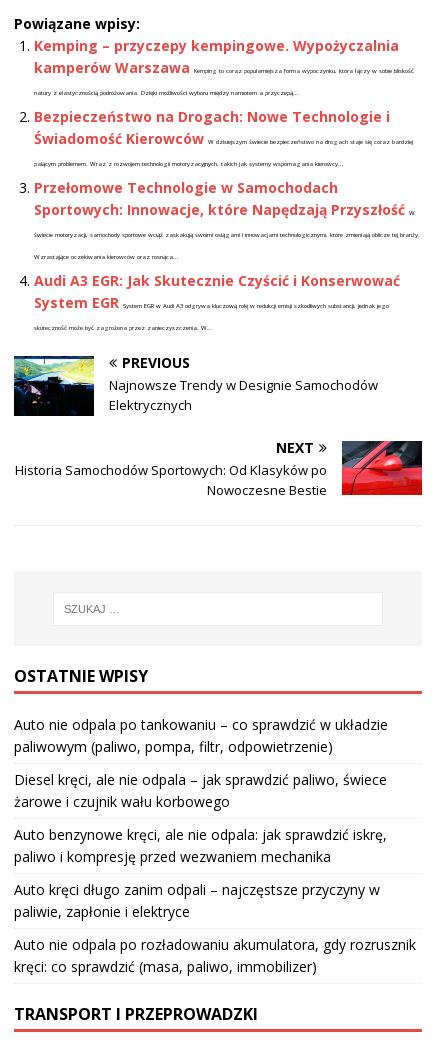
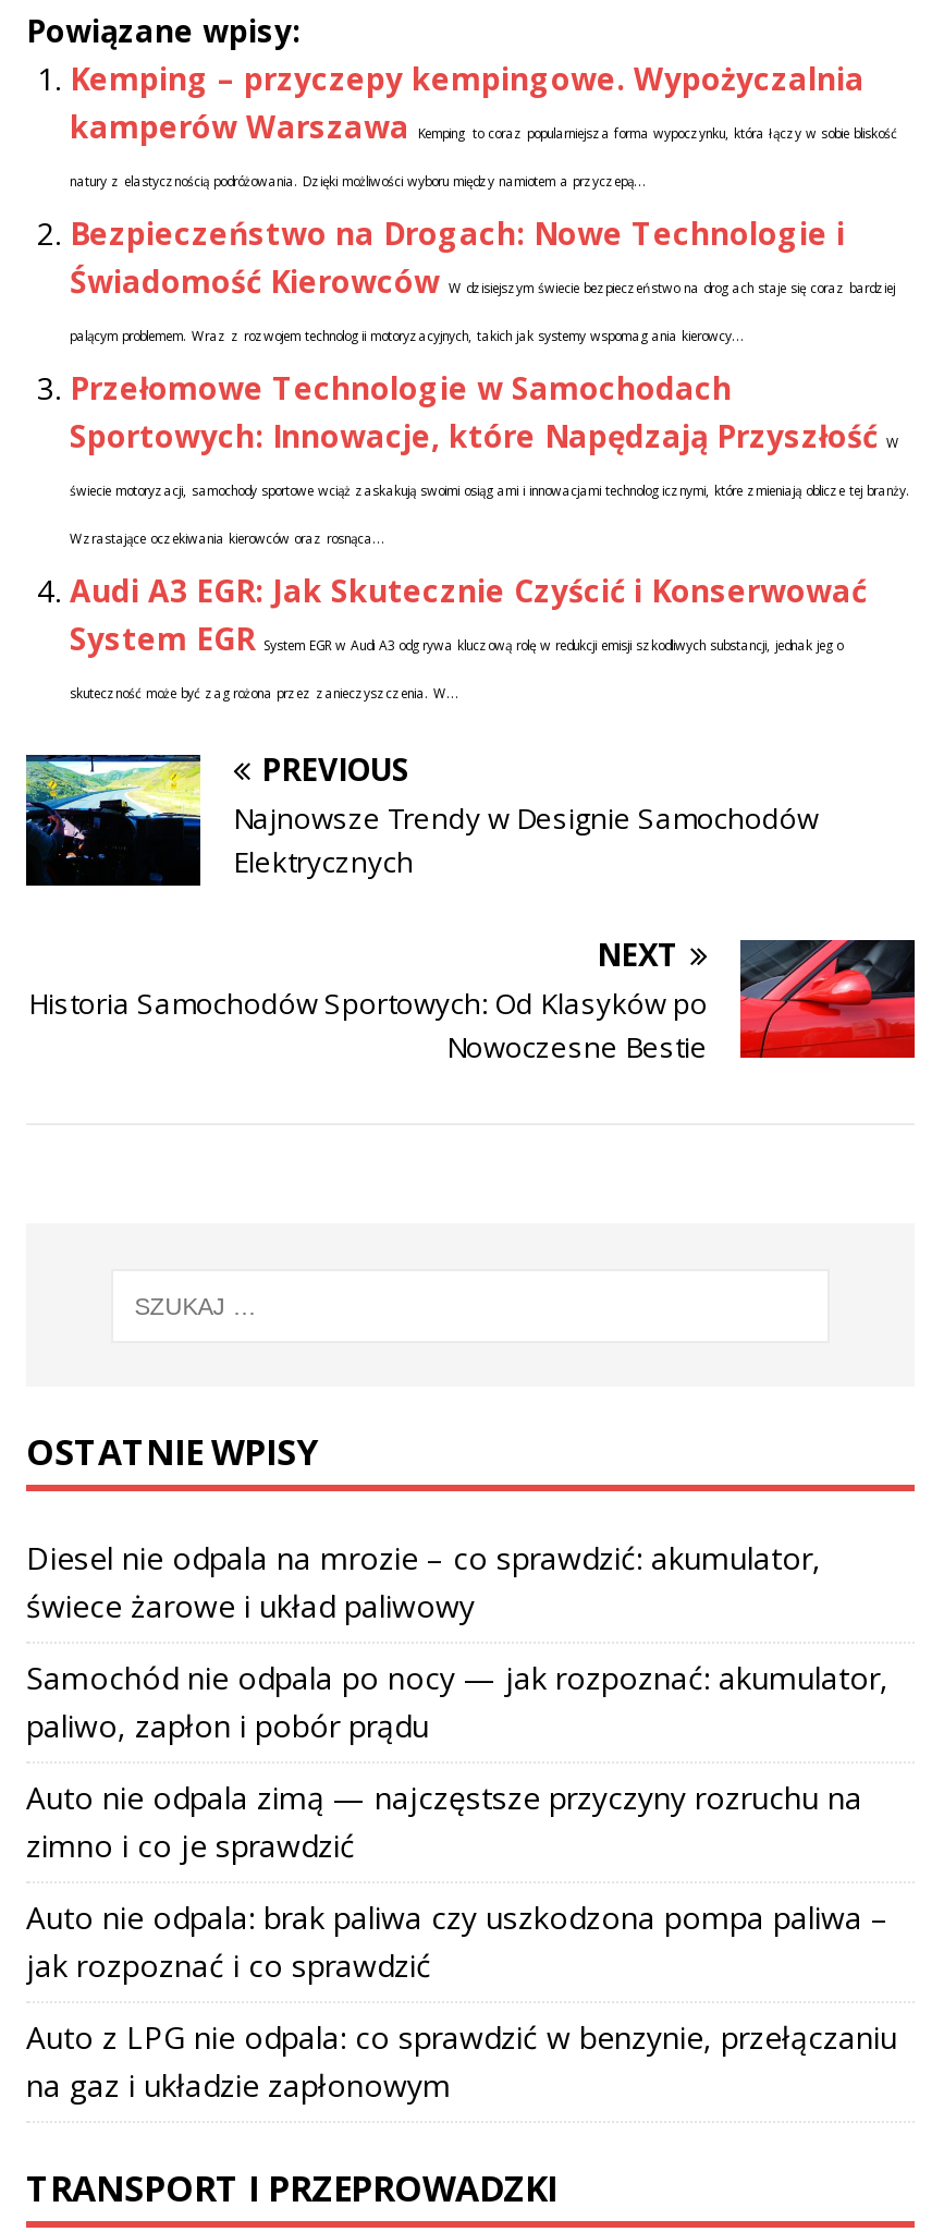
[14,715,388,756] Auto nie odpala po tankowaniu – co sprawdzić w układzie | paliwowym (paliwo, pompa, filtr, odpowietrzenie) -> [26,1537,821,1626] Diesel nie odpala na mrozie – co sprawdzić: akumulator, | świece żarowe i układ paliwowy
[14,770,387,811] Diesel kręci, ale nie odpala – jak sprawdzić paliwo, świece | żarowe i czujnik wału korbowego -> [26,1657,888,1746] Samochód nie odpala po nocy — jak rozpoznać: akumulator, | paliwo, zapłon i pobór prądu
[14,825,387,866] Auto benzynowe kręci, ale nie odpala: jak sprawdzić iskrę, | paliwo i kompresję przed wezwaniem mechanika -> [26,1777,862,1866] Auto nie odpala zimą — najczęstsze przyczyny rozruchu na | zimno i co je sprawdzić
[14,880,380,921] Auto kręci długo zanim odpali – najczęstsze przyczyny w | paliwie, zapłonie i elektryce -> [26,1896,888,1986] Auto nie odpala: brak paliwa czy uszkodzona pompa paliwa – | jak rozpoznać i co sprawdzić
[14,935,416,976] Auto nie odpala po rozładowaniu akumulatora, gdy rozrusznik | kręci: co sprawdzić (masa, paliwo, immobilizer) -> [26,2016,897,2106] Auto z LPG nie odpala: co sprawdzić w benzynie, przełączaniu | na gaz i układzie zapłonowym

